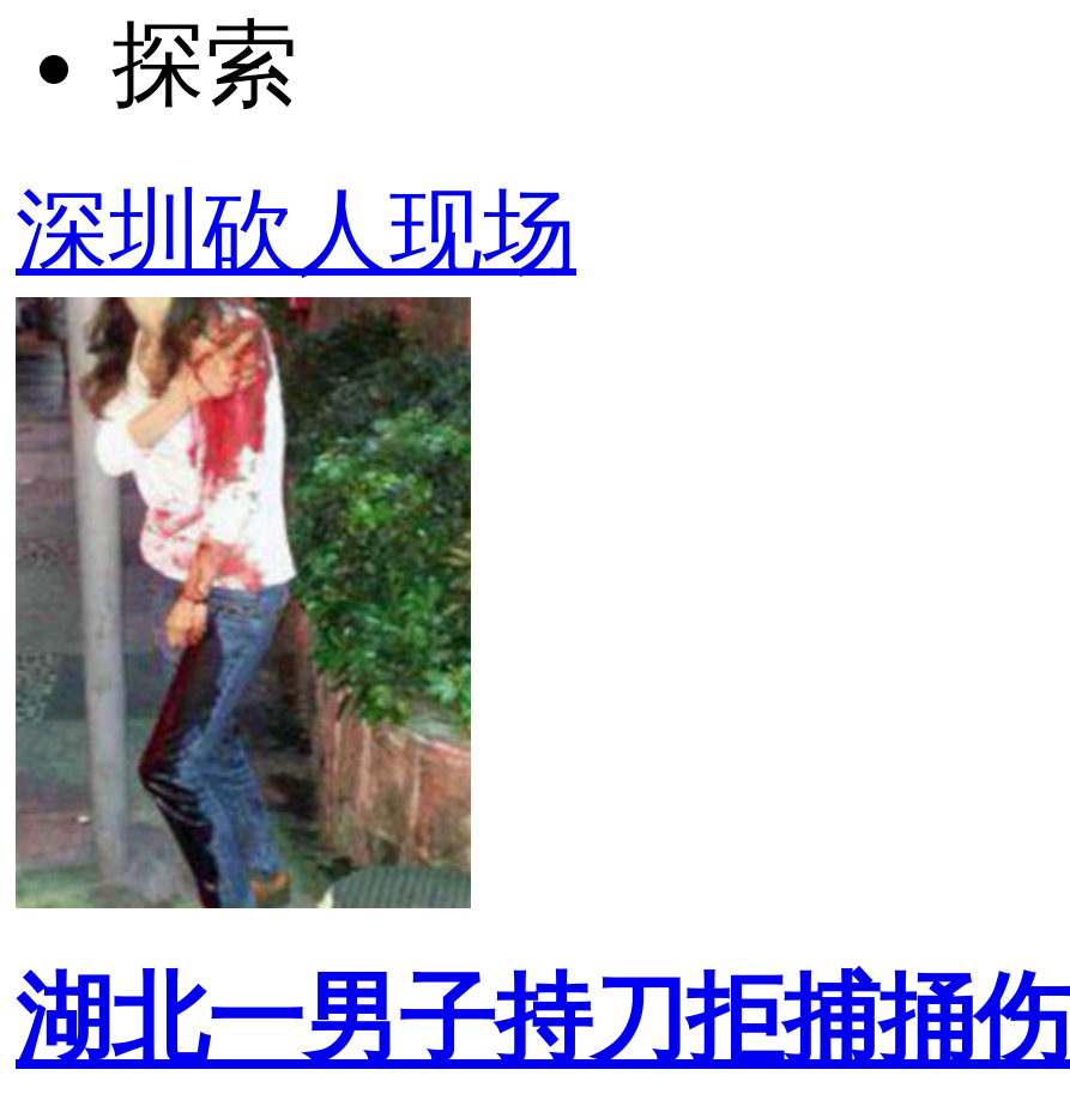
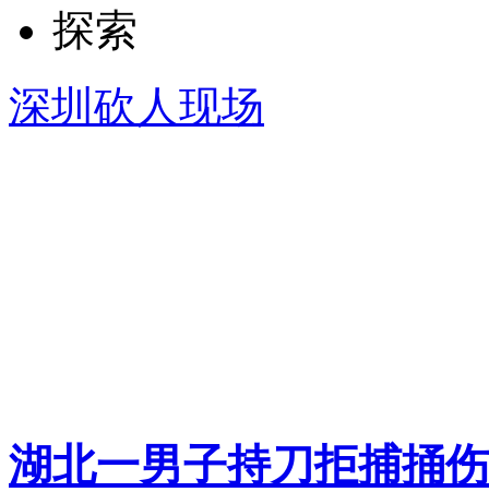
[13,295,473,911] [image] -> none

